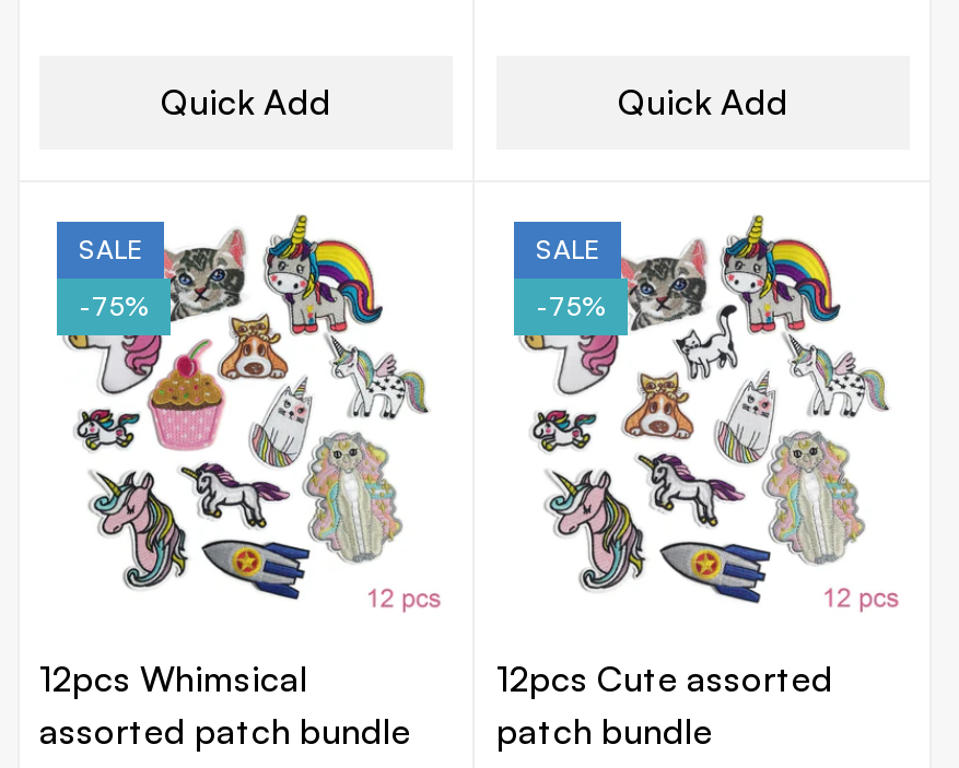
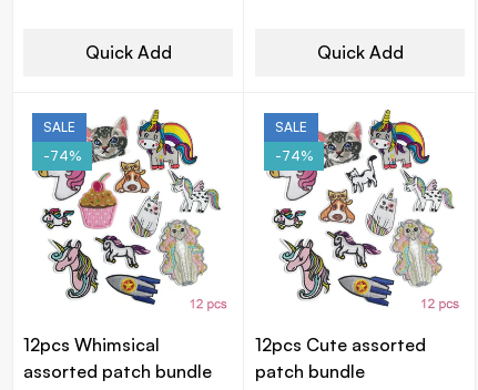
[79,291,149,324] -75% -> [43,147,81,164] -74%
[536,291,606,324] -75% -> [275,147,313,164] -74%

